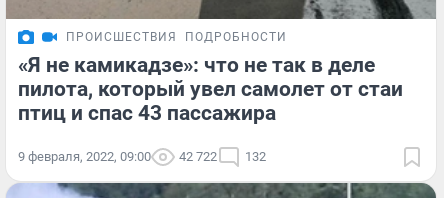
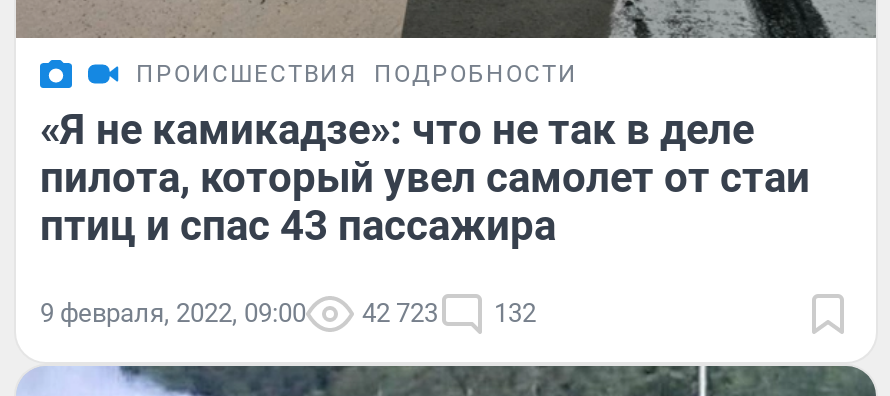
[18,149,266,164] 9 февраля, 2022, 09:00 42 722 132 -> [40,298,536,328] 9 февраля, 2022, 09:00 42 723 132

